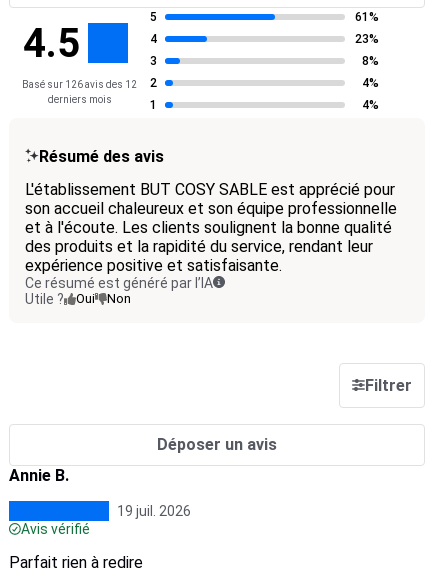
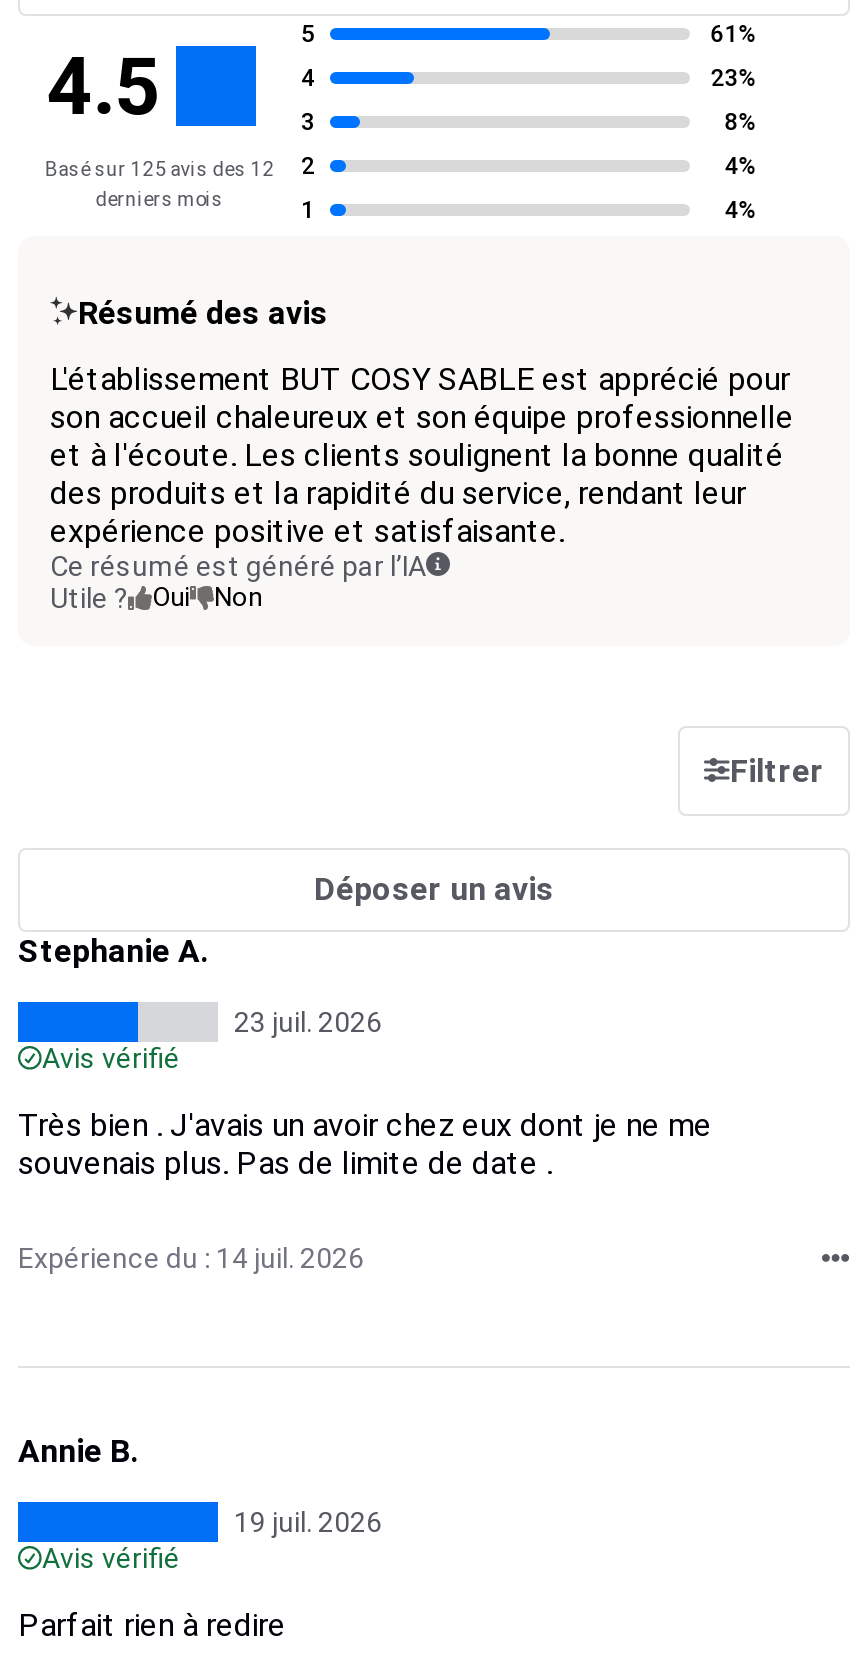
[22,78,137,89] Basé sur 126 avis des 12 -> [44,157,274,179] Basé sur 125 avis des 12
none -> [18,931,712,1273] Stephanie A. | 23 juil. 2026 | Avis vérifié | Très bien . J'avais un avoir chez eux dont je ne me | souvenais plus. Pas de limite de date . | Expérience du : 14 juil. 2026

